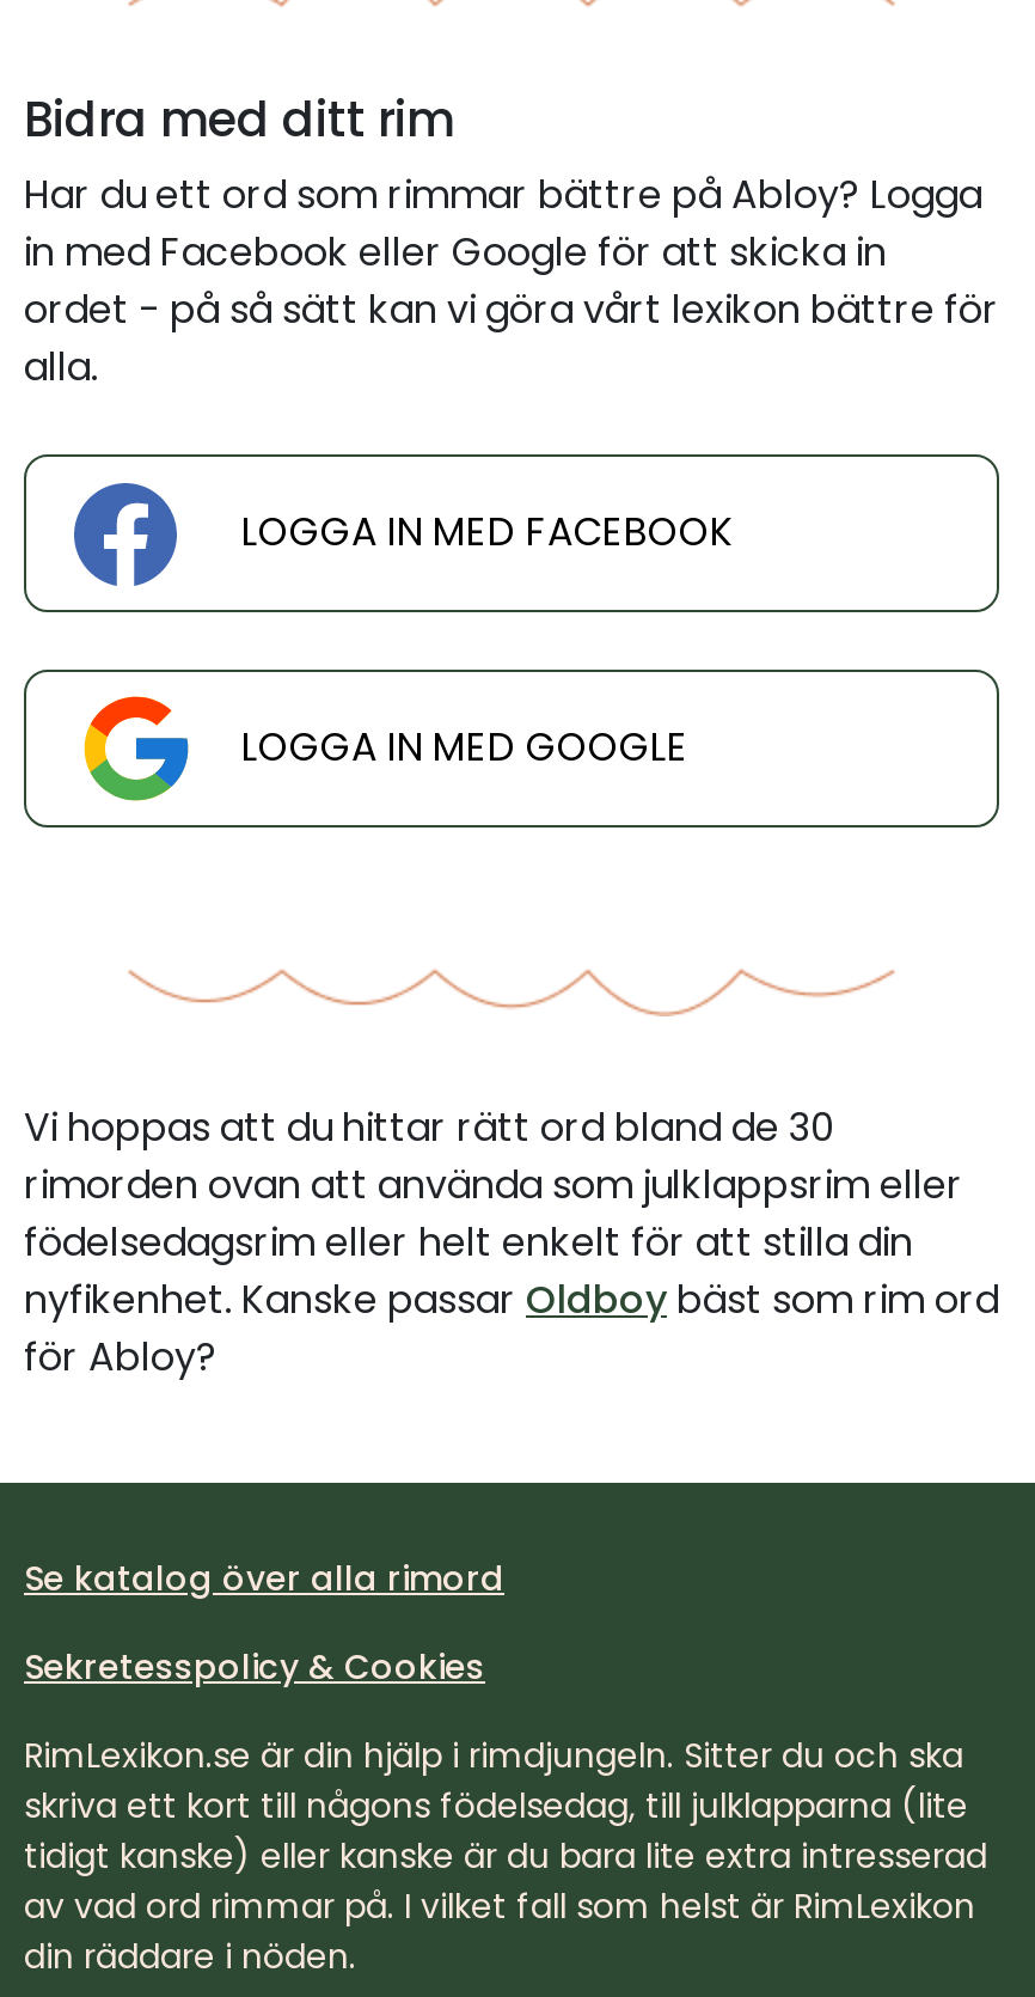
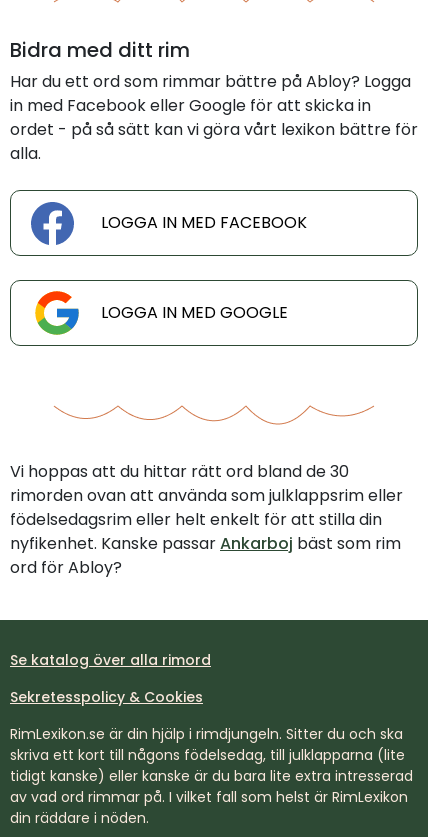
[24,1272,999,1385] nyfikenhet. Kanske passar Oldboy bäst som rim ord | för Abloy? -> [10,532,401,579] nyfikenhet. Kanske passar Ankarboj bäst som rim | ord för Abloy?

